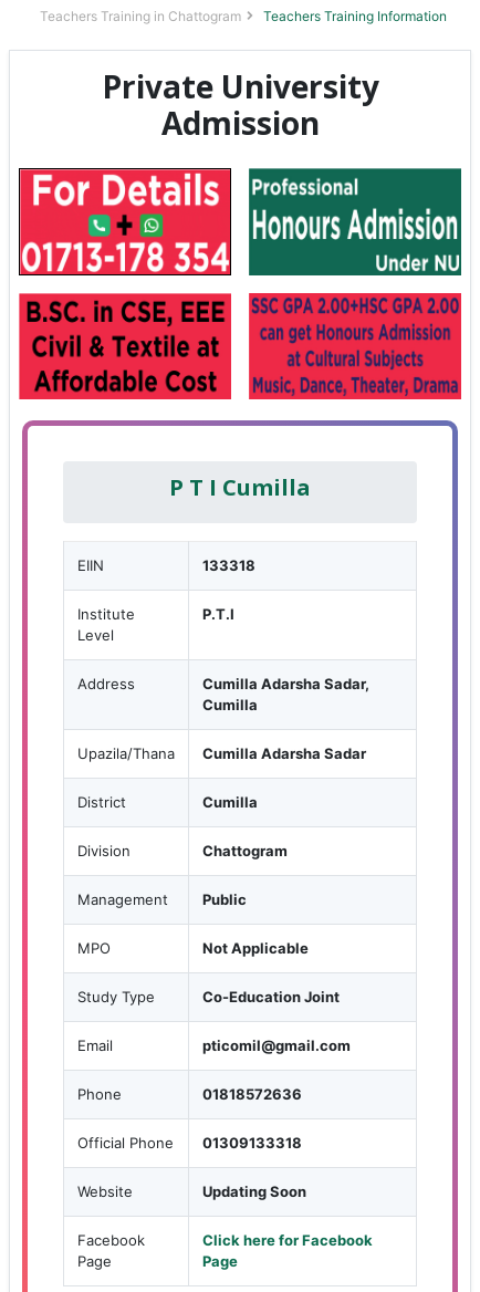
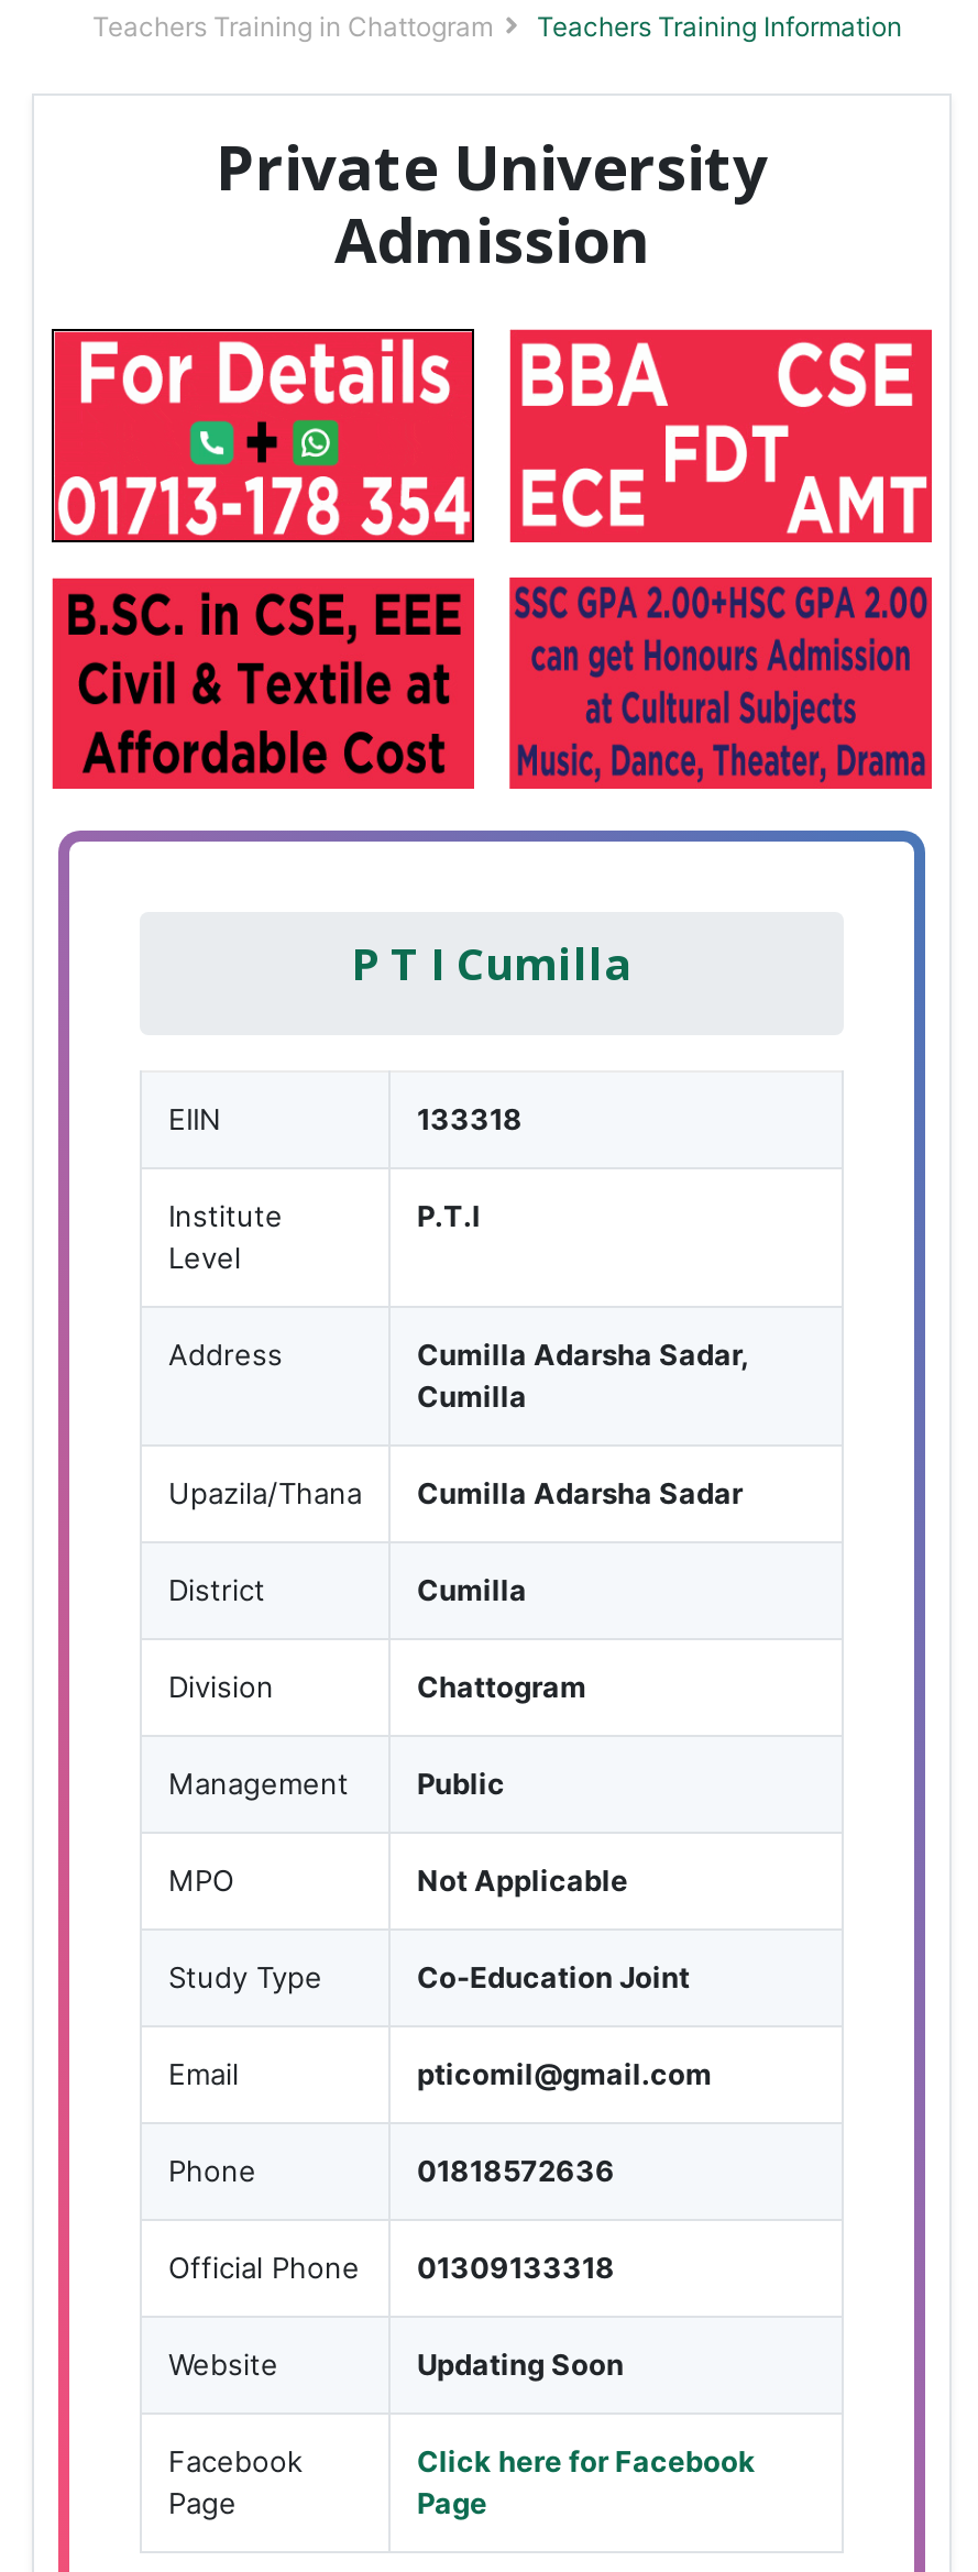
[248,167,462,277] [image] -> [507,327,934,545] [image]

